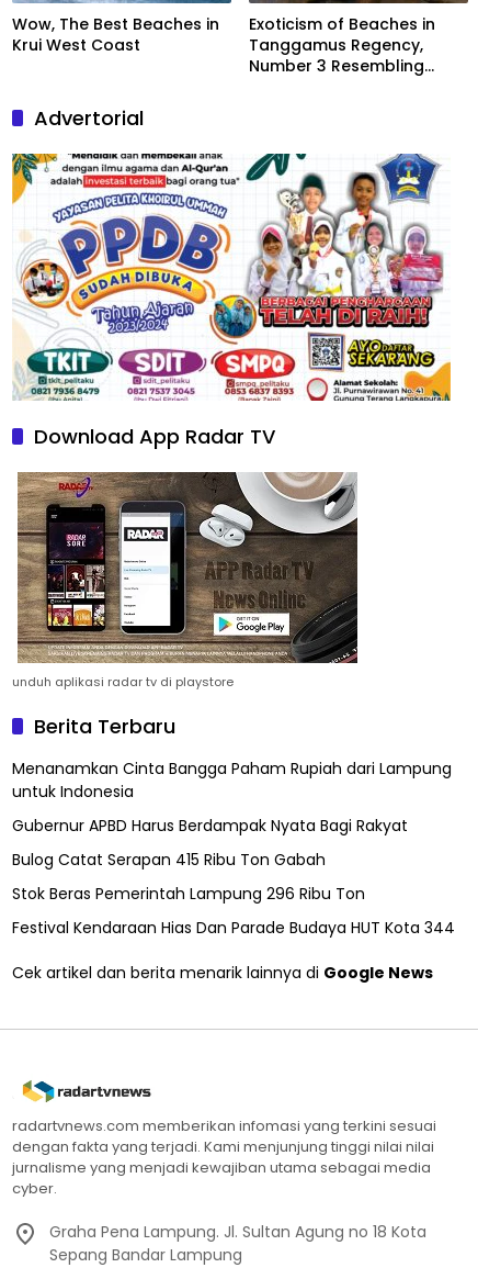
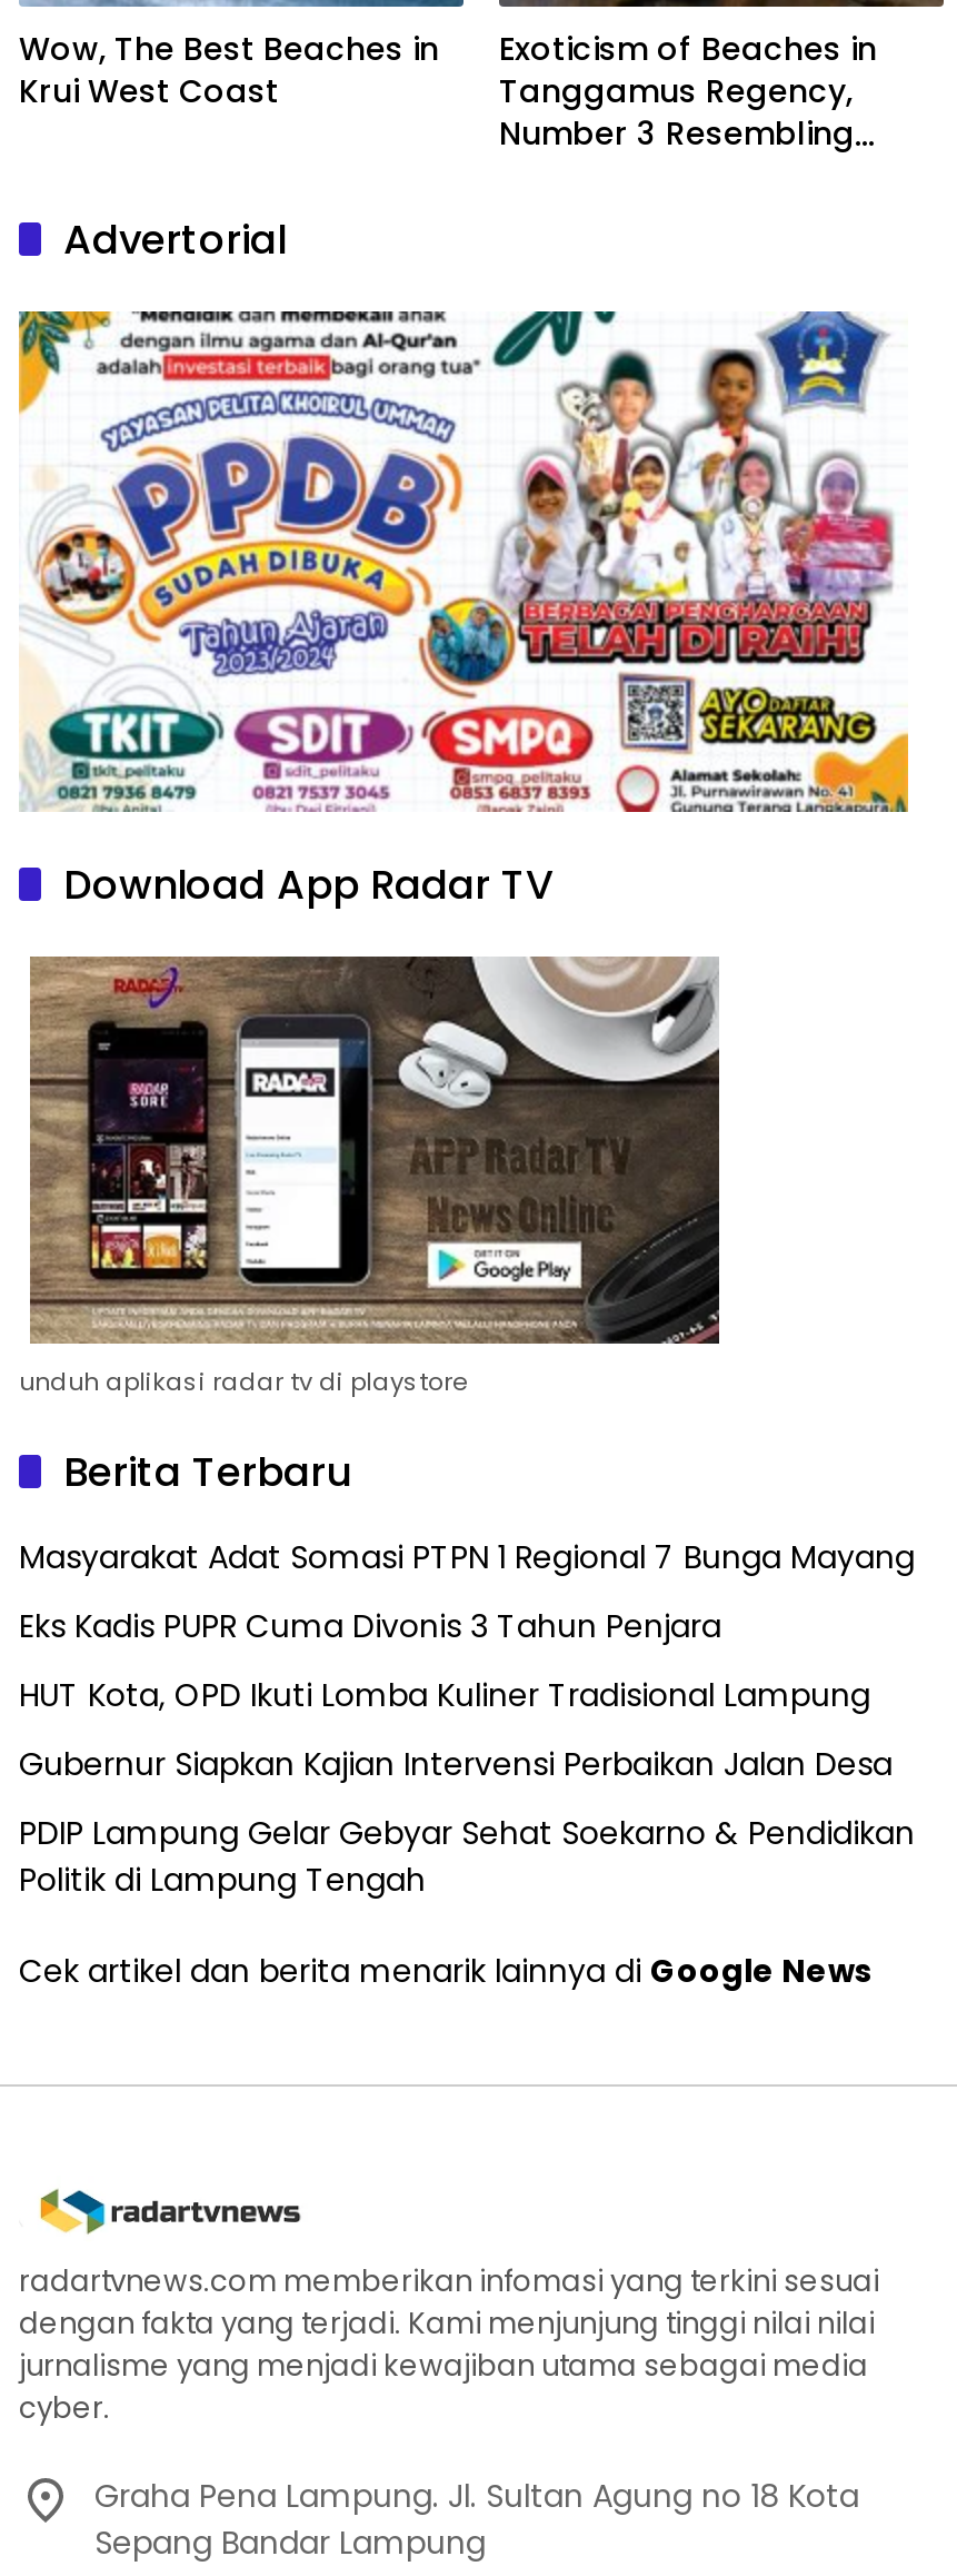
[12,758,452,803] Menanamkan Cinta Bangga Paham Rupiah dari Lampung | untuk Indonesia -> [19,1535,915,1580] Masyarakat Adat Somasi PTPN 1 Regional 7 Bunga Mayang
[12,815,408,837] Gubernur APBD Harus Berdampak Nyata Bagi Rakyat -> [19,1604,721,1649] Eks Kadis PUPR Cuma Divonis 3 Tahun Penjara
[12,849,326,871] Bulog Catat Serapan 415 Ribu Ton Gabah -> [19,1673,870,1718] HUT Kota, OPD Ikuti Lomba Kuliner Tradisional Lampung
[12,883,365,905] Stok Beras Pemerintah Lampung 296 Ribu Ton -> [19,1742,893,1787] Gubernur Siapkan Kajian Intervensi Perbaikan Jalan Desa
[12,917,455,939] Festival Kendaraan Hias Dan Parade Budaya HUT Kota 344 -> [19,1811,915,1902] PDIP Lampung Gelar Gebyar Sehat Soekarno & Pendidikan | Politik di Lampung Tengah

